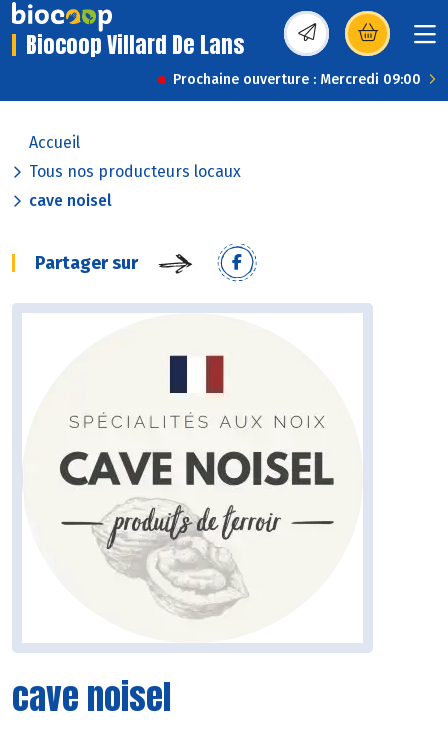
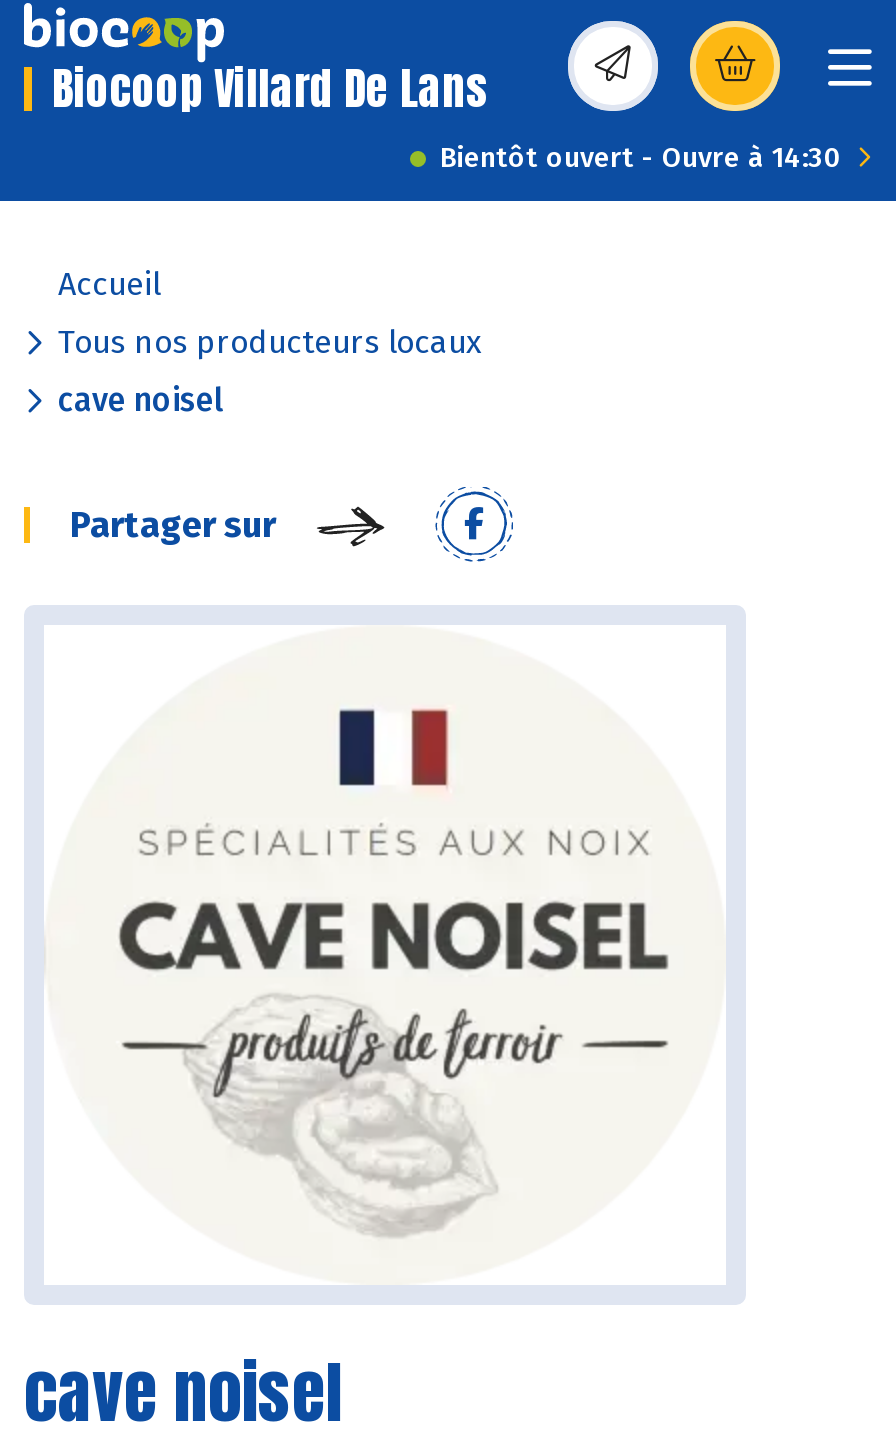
[173,71,421,88] Prochaine ouverture : Mercredi 09:00 -> [440,141,842,175] Bientôt ouvert - Ouvre à 14:30

